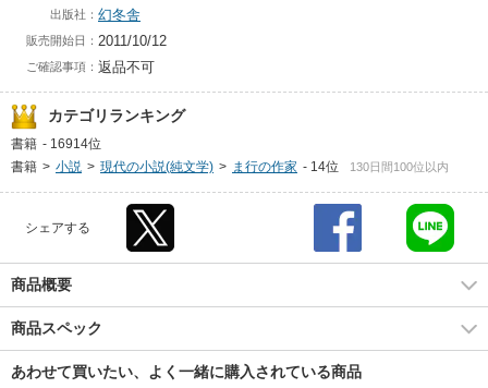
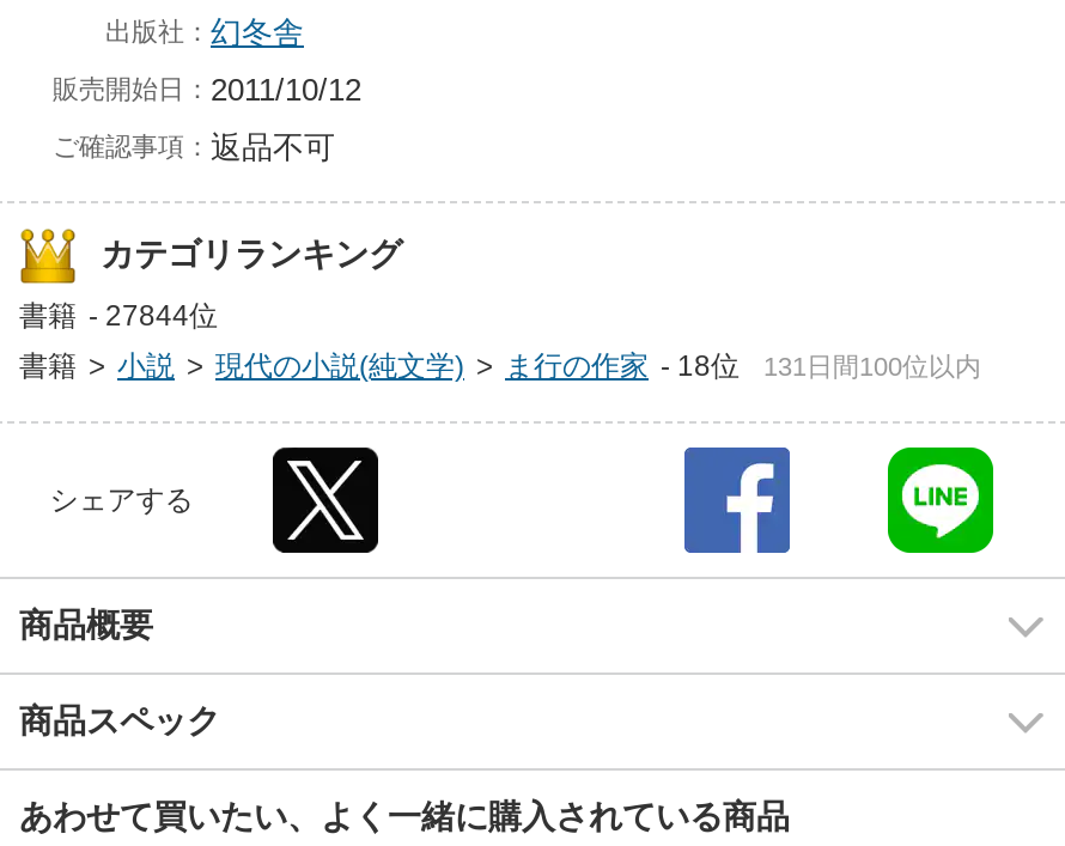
[11,136,101,151] 書籍 - 16914位 -> [19,299,218,333] 書籍 - 27844位
[11,159,339,174] 書籍 > 小説 > 現代の小説(純文学) > ま行の作家 - 14位 -> [19,349,740,383] 書籍 > 小説 > 現代の小説(純文学) > ま行の作家 - 18位
[350,160,449,173] 130日間100位以内 -> [763,352,981,381] 131日間100位以内

